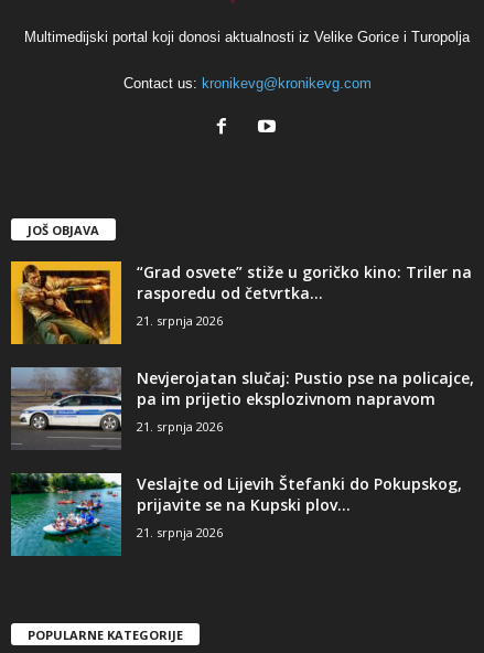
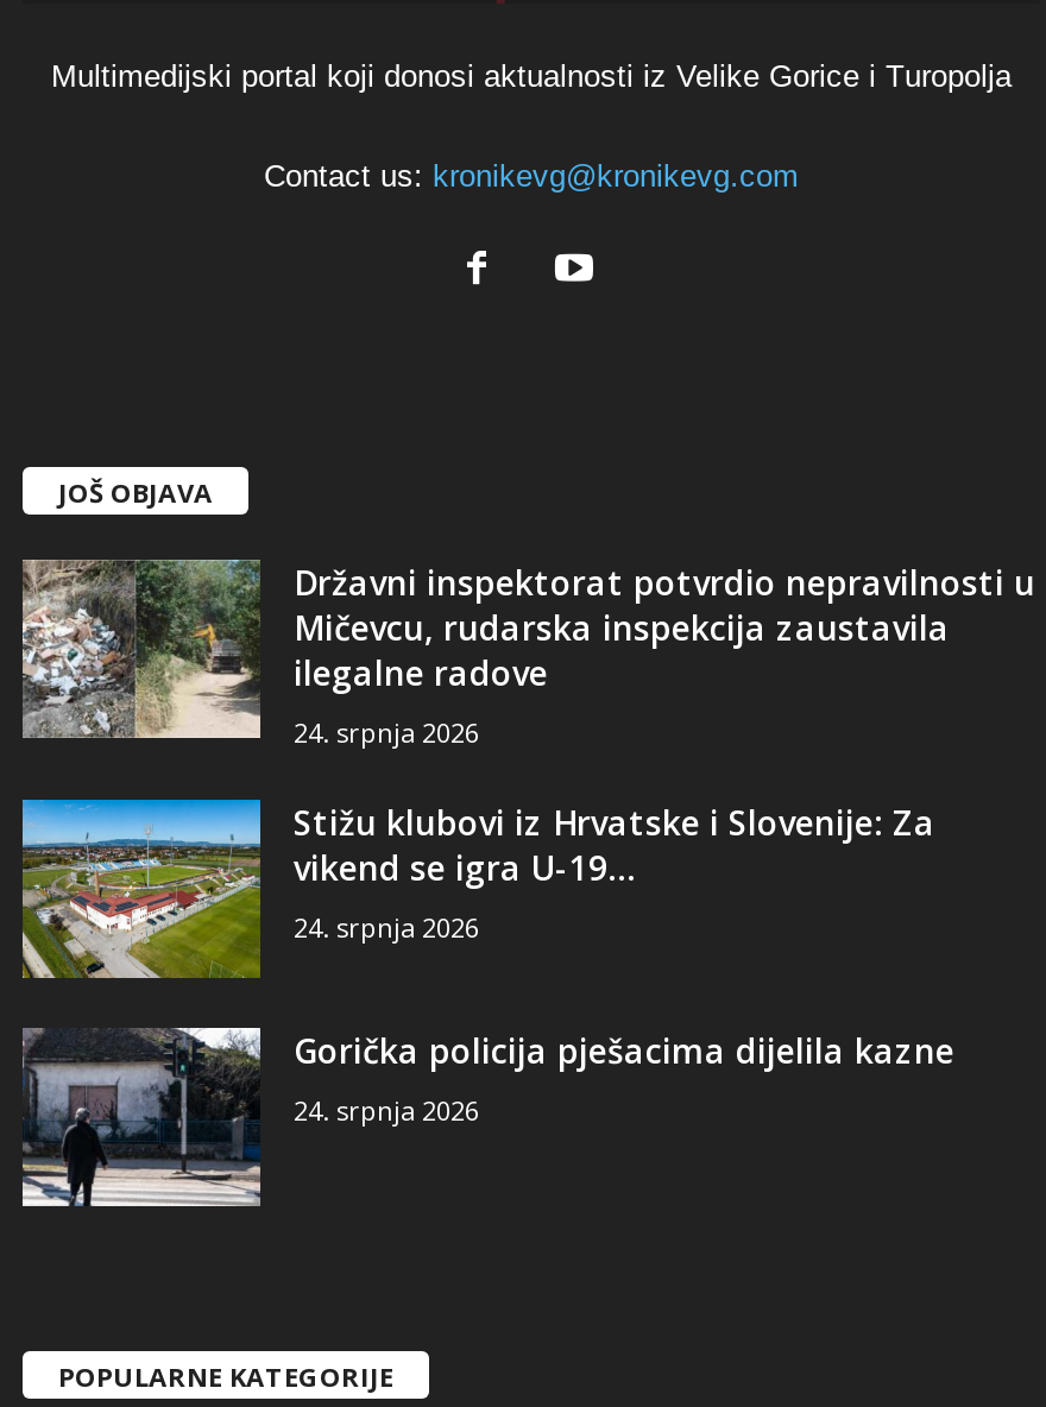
[10,260,472,345] [image] | “Grad osvete” stiže u goričko kino: Triler na | rasporedu od četvrtka... | 21. srpnja 2026 -> [20,556,1035,749] [image] | Državni inspektorat potvrdio nepravilnosti u | Mičevcu, rudarska inspekcija zaustavila | ilegalne radove | 24. srpnja 2026
[11,366,474,450] [image] | Nevjerojatan slučaj: Pustio pse na policajce, | pa im prijetio eksplozivnom napravom | 21. srpnja 2026 -> [23,799,935,979] [image] | Stižu klubovi iz Hrvatske i Slovenije: Za | vikend se igra U-19... | 24. srpnja 2026
[10,472,462,557] [image] | Veslajte od Lijevih Štefanki do Pokupskog, | prijavite se na Kupski plov... | 21. srpnja 2026 -> [20,1027,954,1210] [image] | Gorička policija pješacima dijelila kazne | 24. srpnja 2026

